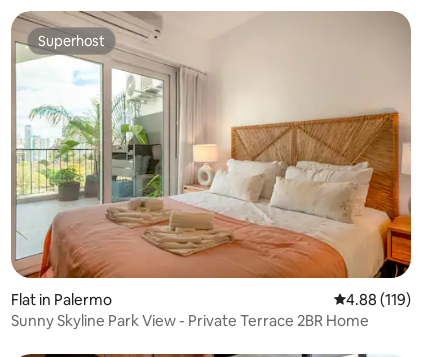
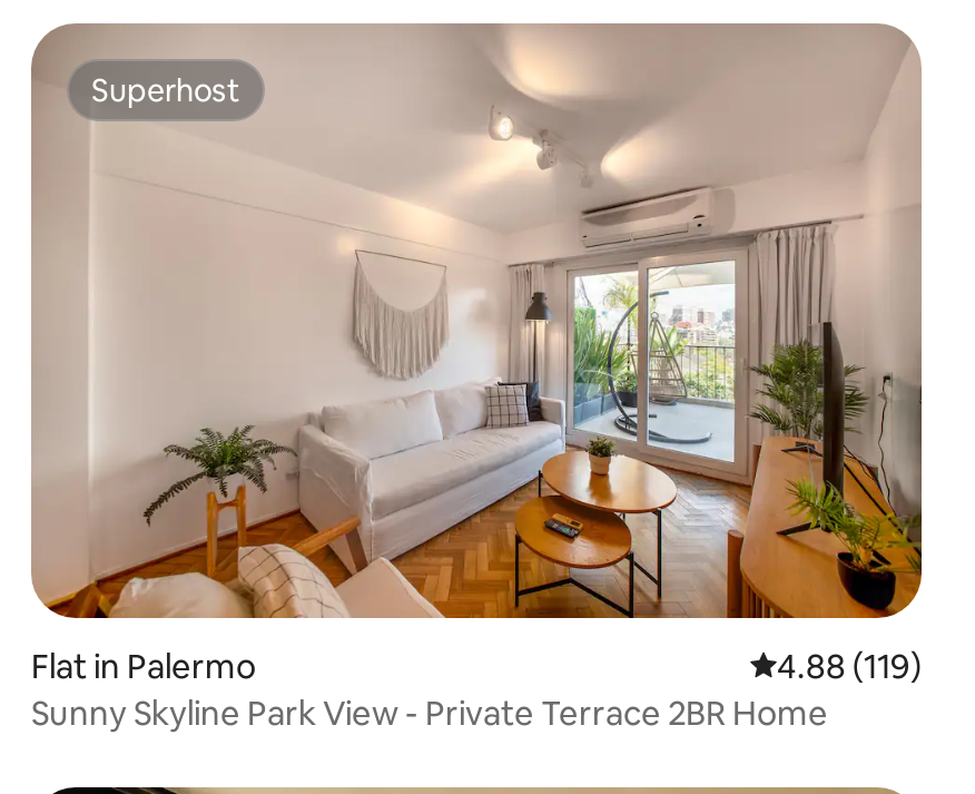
[12,11,412,279] [image] -> [36,24,924,619] [image]

